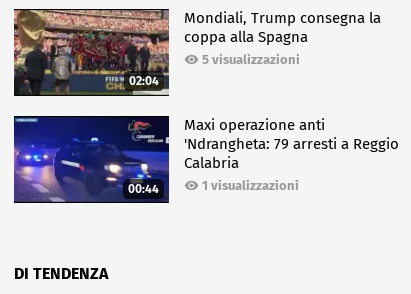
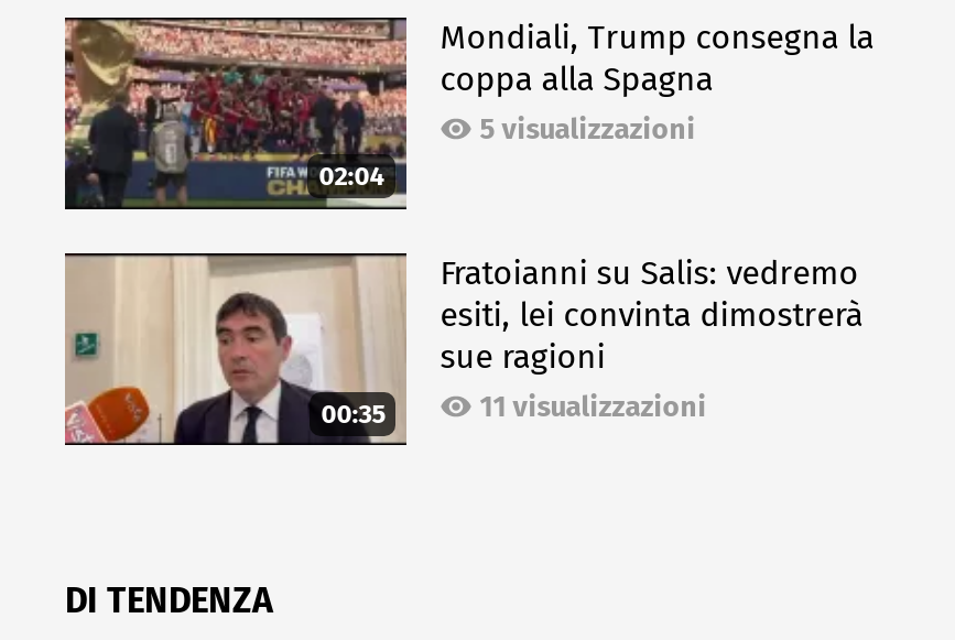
[13,116,170,203] [image] | 00:44 -> [63,253,409,445] [image] | 00:35
[184,116,399,193] Maxi operazione anti | 'Ndrangheta: 79 arresti a Reggio | Calabria | 1 visualizzazioni -> [440,254,863,424] Fratoianni su Salis: vedremo | esiti, lei convinta dimostrerà | sue ragioni | 11 visualizzazioni

